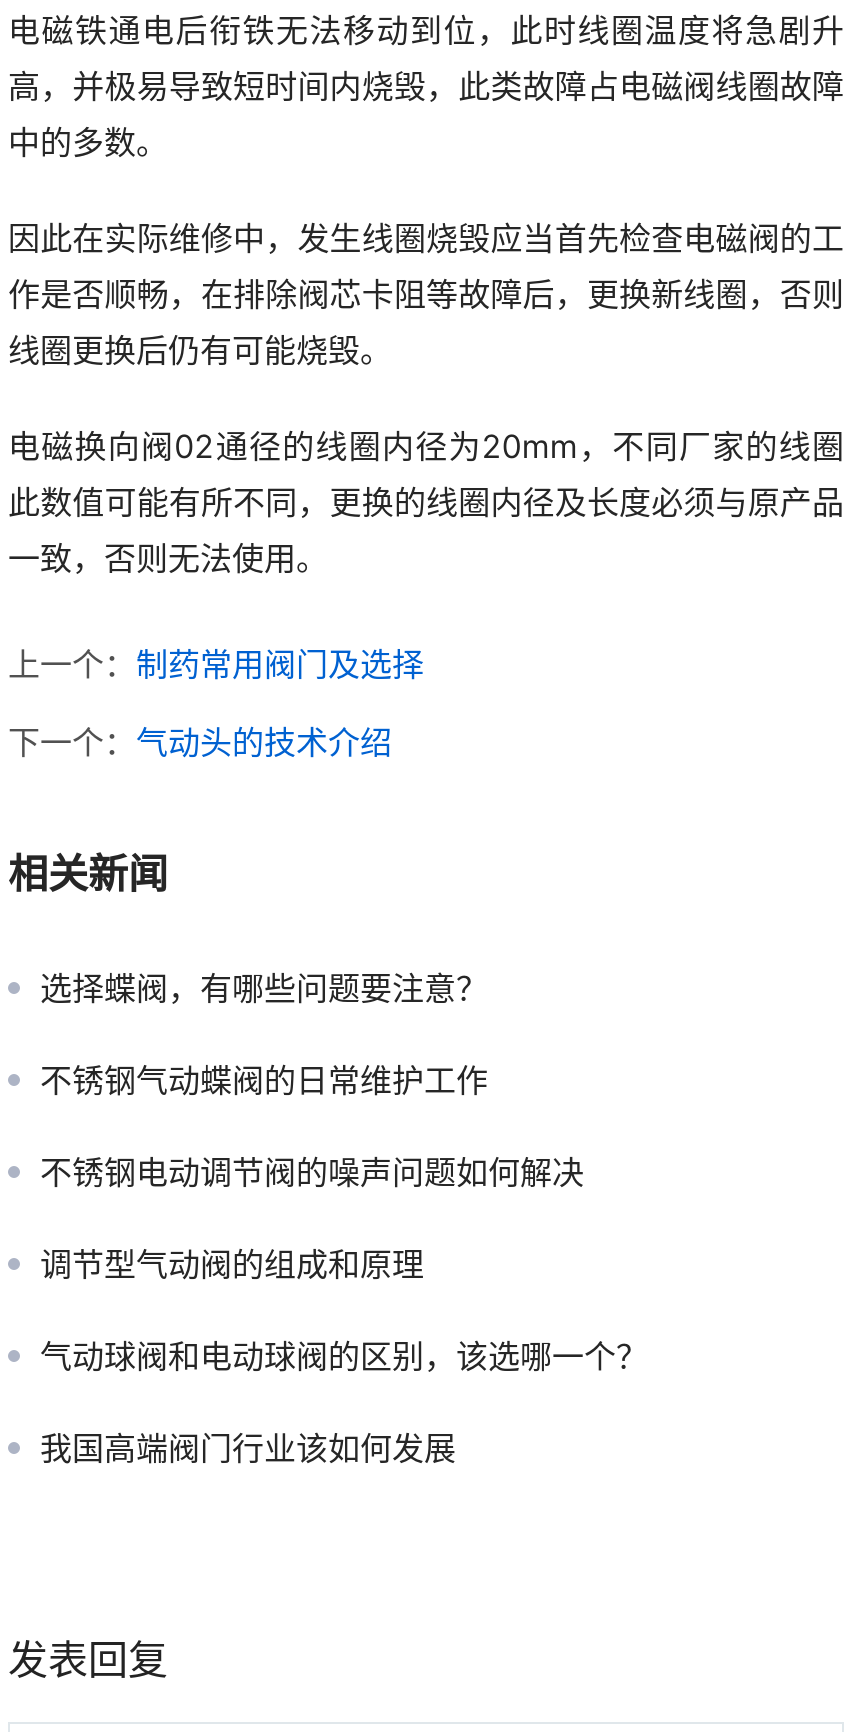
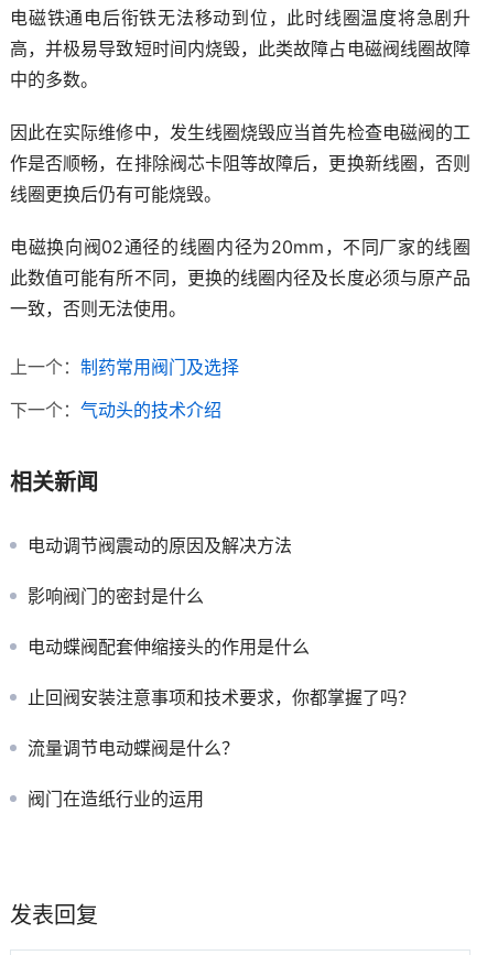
[40,968,488,1008] 选择蝶阀，有哪些问题要注意？ -> [28,534,292,556] 电动调节阀震动的原因及解决方法
[40,1060,488,1100] 不锈钢气动蝶阀的日常维护工作 -> [28,585,204,607] 影响阀门的密封是什么
[40,1152,584,1192] 不锈钢电动调节阀的噪声问题如何解决 -> [28,635,310,657] 电动蝶阀配套伸缩接头的作用是什么
[40,1244,424,1284] 调节型气动阀的组成和原理 -> [28,686,415,708] 止回阀安装注意事项和技术要求，你都掌握了吗？
[40,1336,648,1376] 气动球阀和电动球阀的区别，该选哪一个？ -> [28,737,239,759] 流量调节电动蝶阀是什么？
[40,1428,456,1468] 我国高端阀门行业该如何发展 -> [28,787,204,809] 阀门在造纸行业的运用

